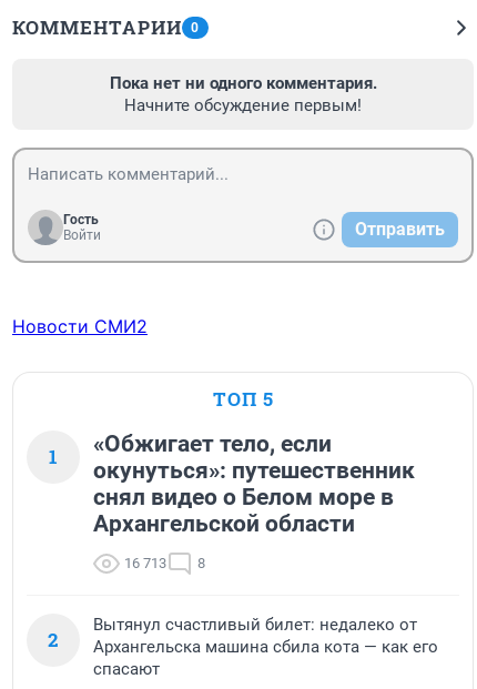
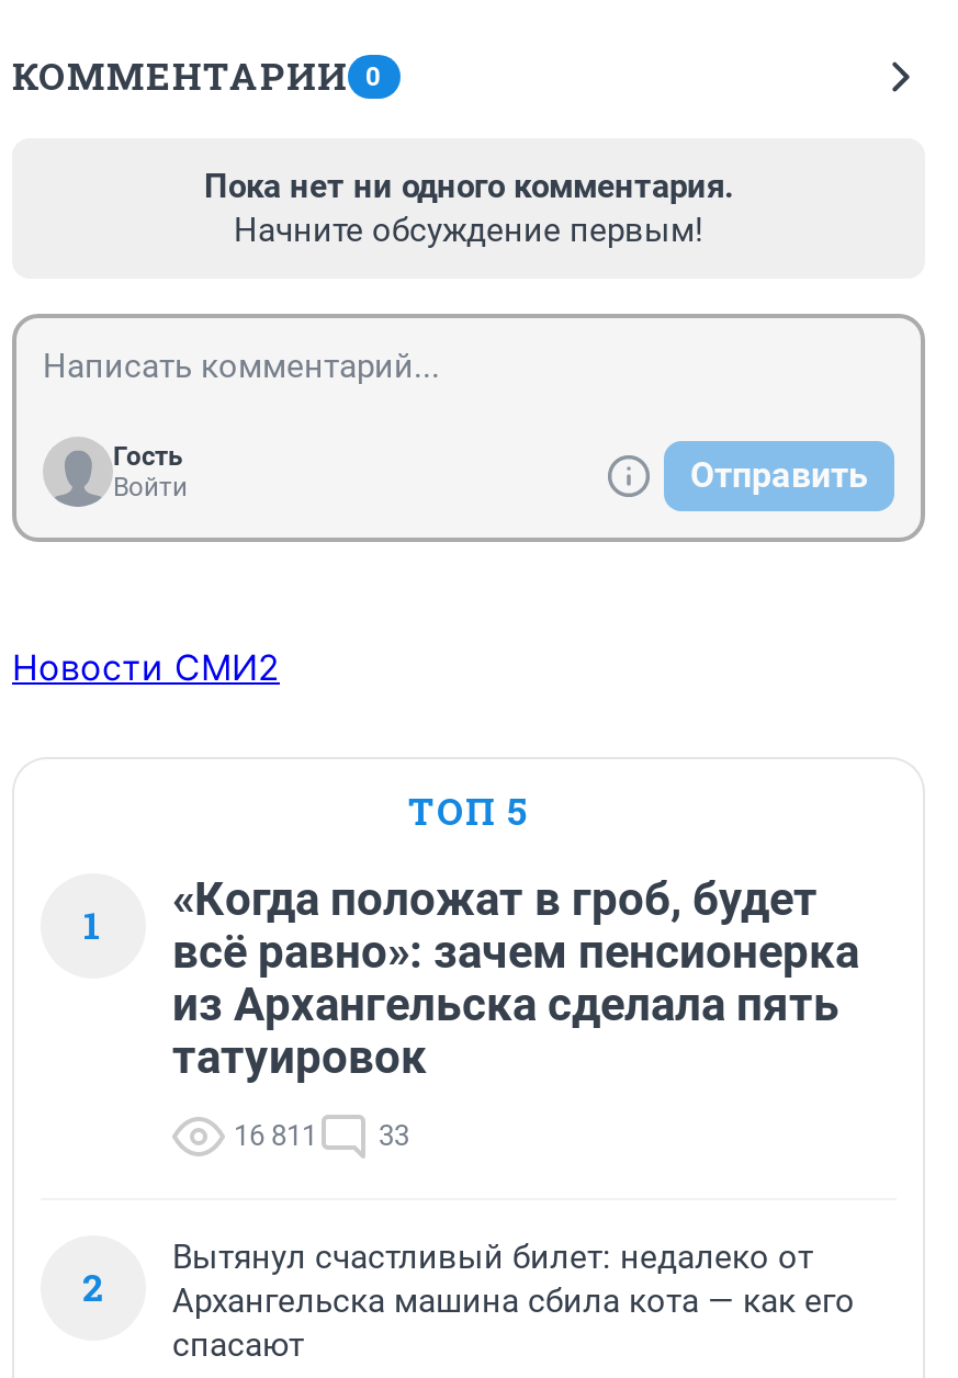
[93,431,415,537] «Обжигает тело, если | окунуться»: путешественник | снял видео о Белом море в | Архангельской области -> [172,874,859,1084] «Когда положат в гроб, будет | всё равно»: зачем пенсионерка | из Архангельска сделала пять | татуировок
[124,555,205,572] 16 713 | 8 -> [234,1119,409,1152] 16 811 | 33

